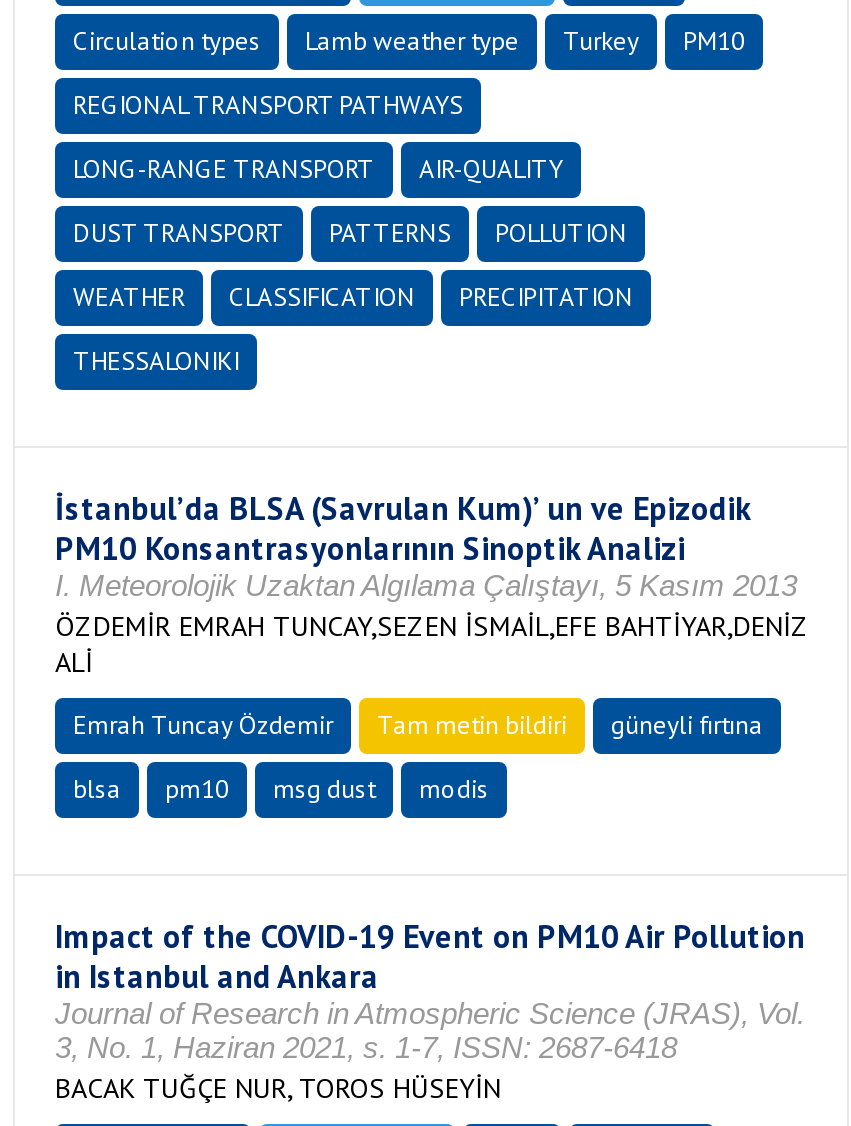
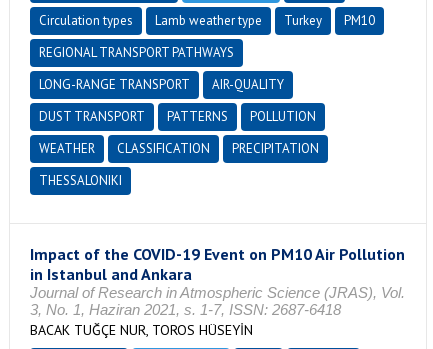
[55,488,807,806] İstanbul’da BLSA (Savrulan Kum)’ un ve Epizodik | PM10 Konsantrasyonlarının Sinoptik Analizi | I. Meteorolojik Uzaktan Algılama Çalıştayı, 5 Kasım 2013 | ÖZDEMİR EMRAH TUNCAY,SEZEN İSMAİL,EFE BAHTİYAR,DENİZ | ALİ | Emrah Tuncay Özdemir | Tam metin bildiri | güneyli fırtına | blsa | pm10 | msg dust | modis -> none

